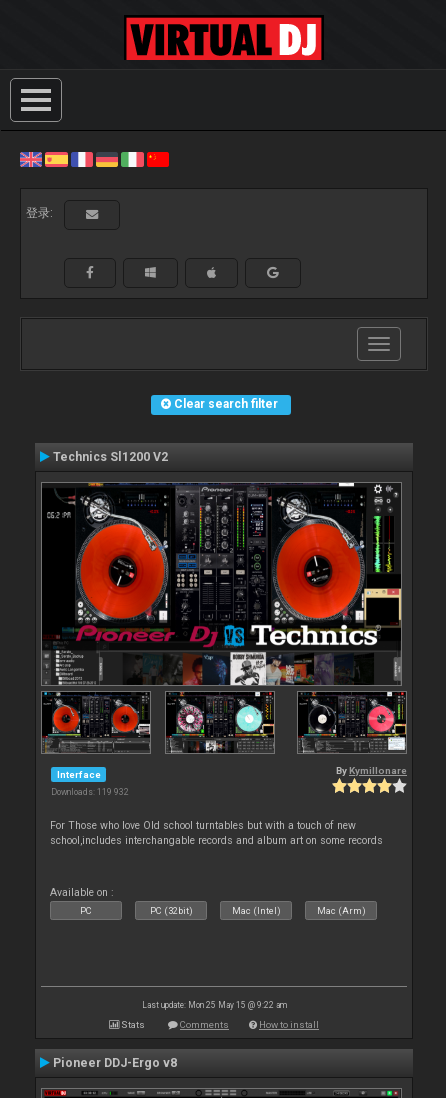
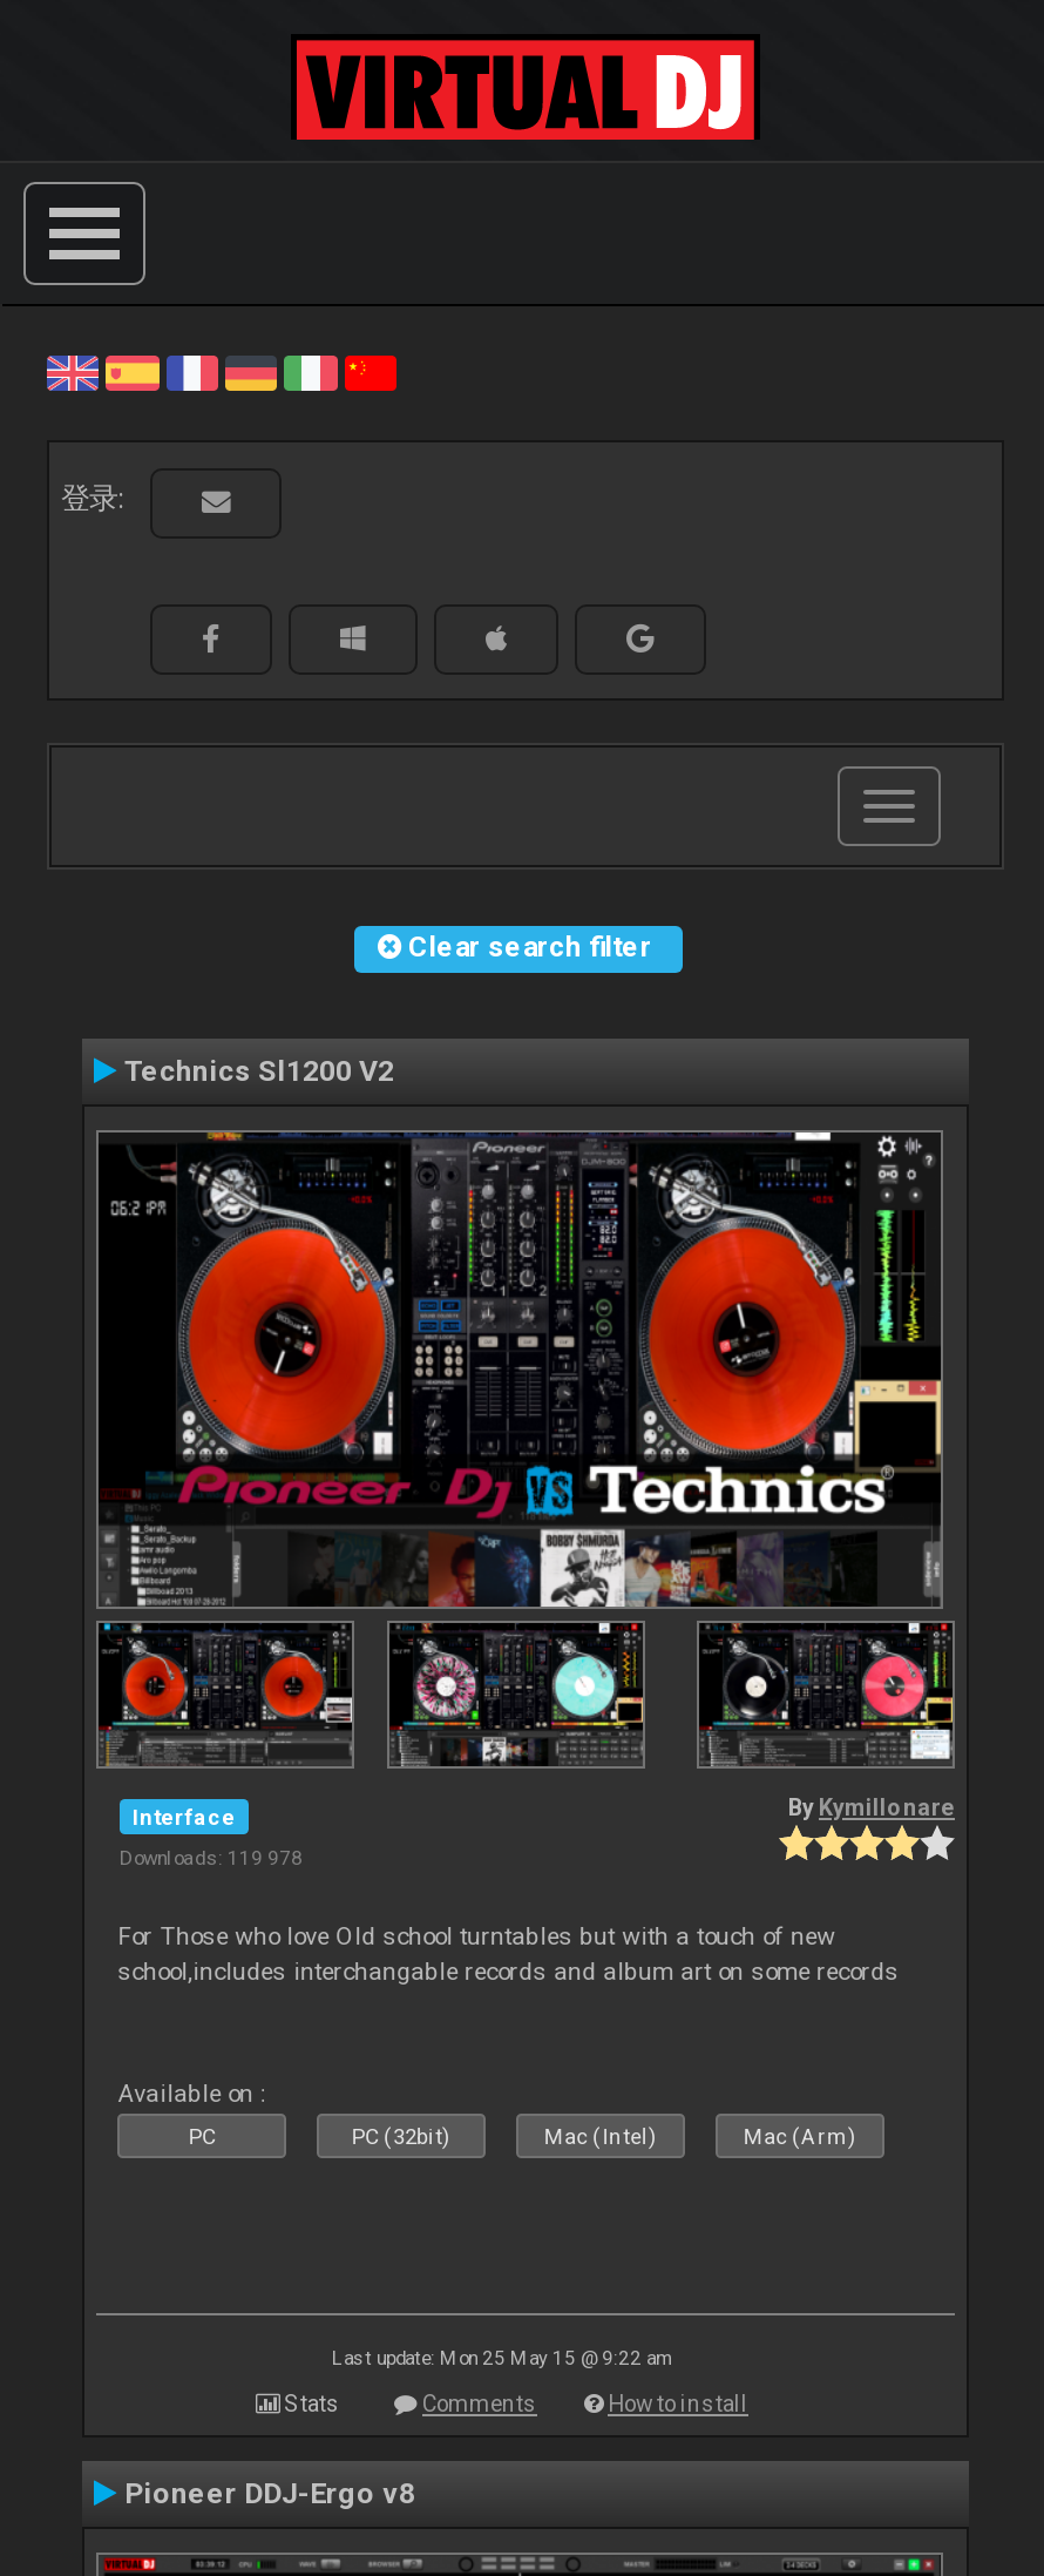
[51,787,129,797] Downloads: 119 932 -> [120,1847,303,1871] Downloads: 119 978

